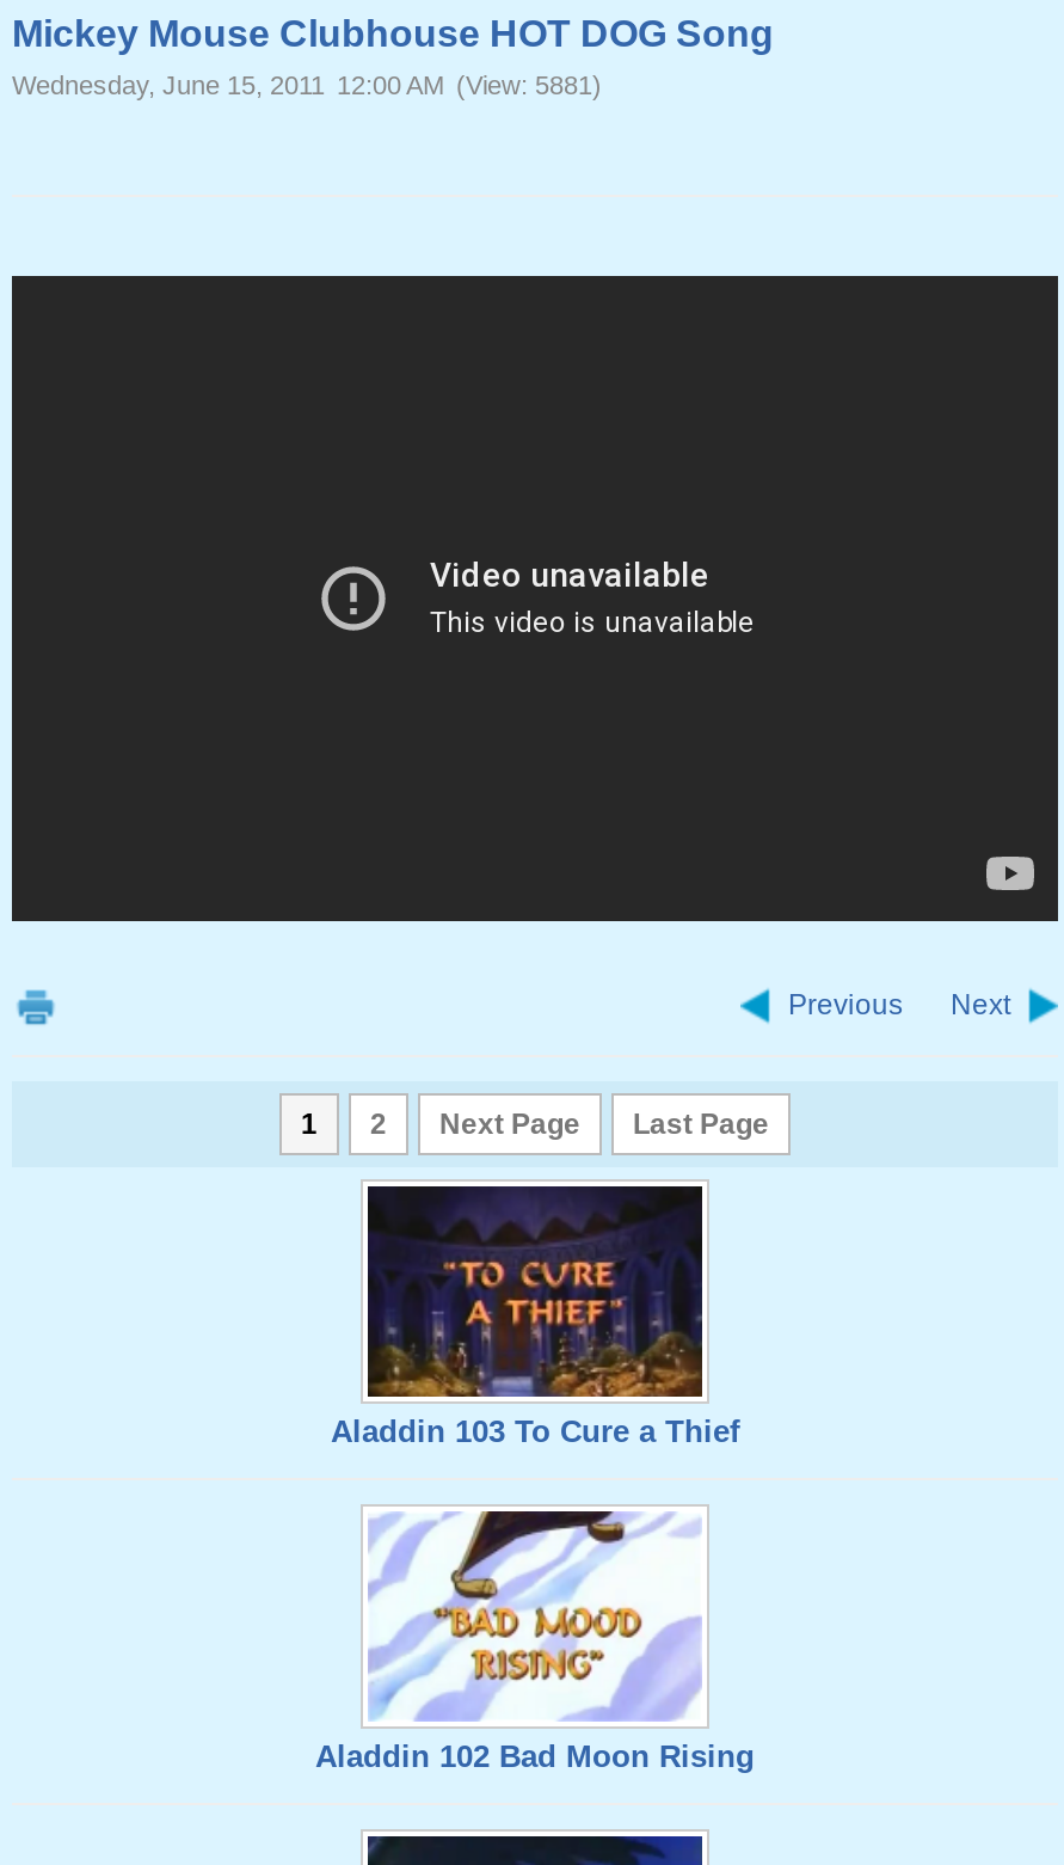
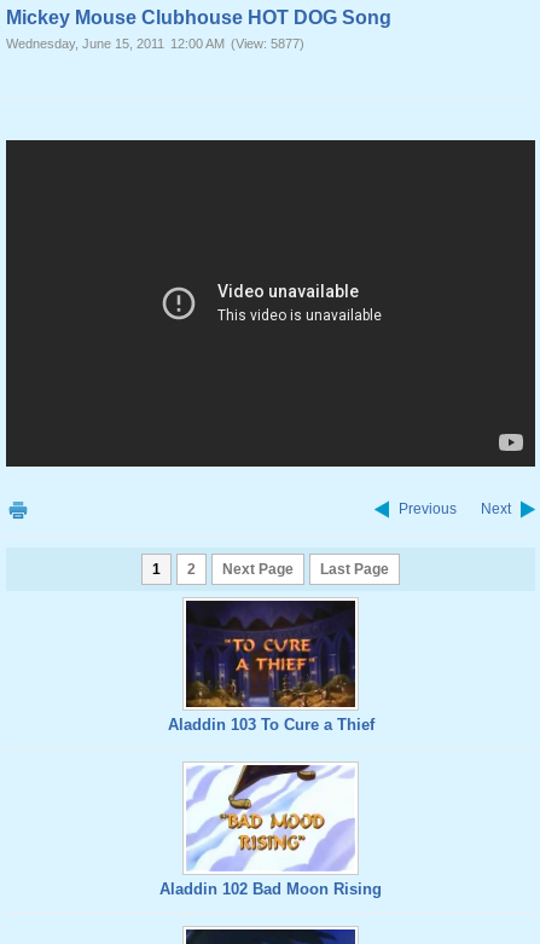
[12,70,602,99] Wednesday, June 15, 2011 12:00 AM (View: 5881) -> [6,36,304,51] Wednesday, June 15, 2011 12:00 AM (View: 5877)

